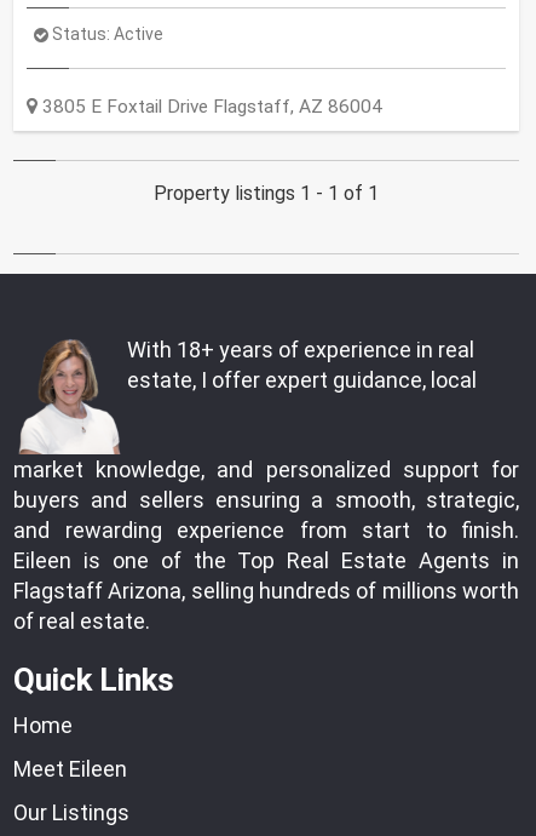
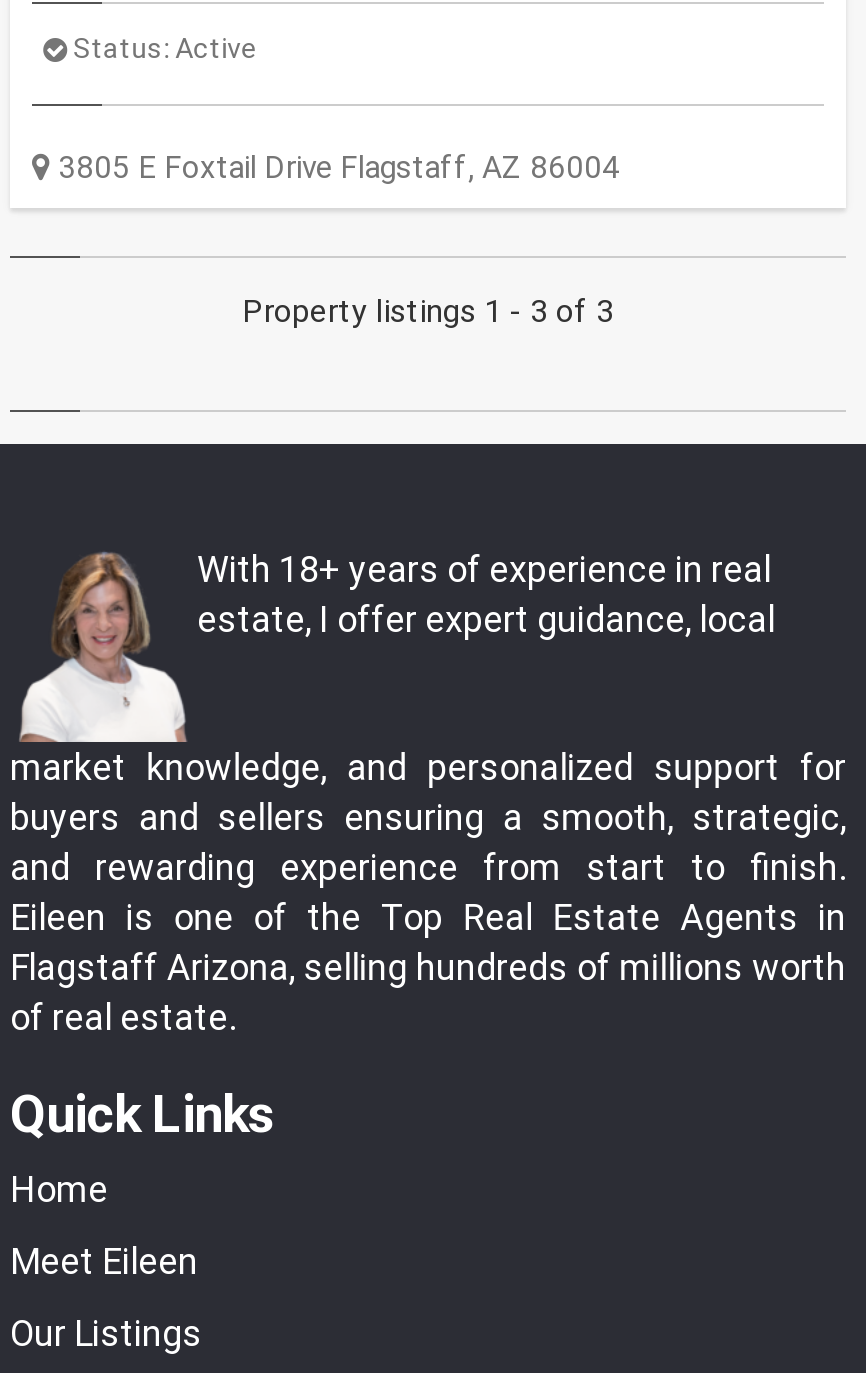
[154,181,379,205] Property listings 1 - 1 of 1 -> [242,291,614,329] Property listings 1 - 3 of 3

